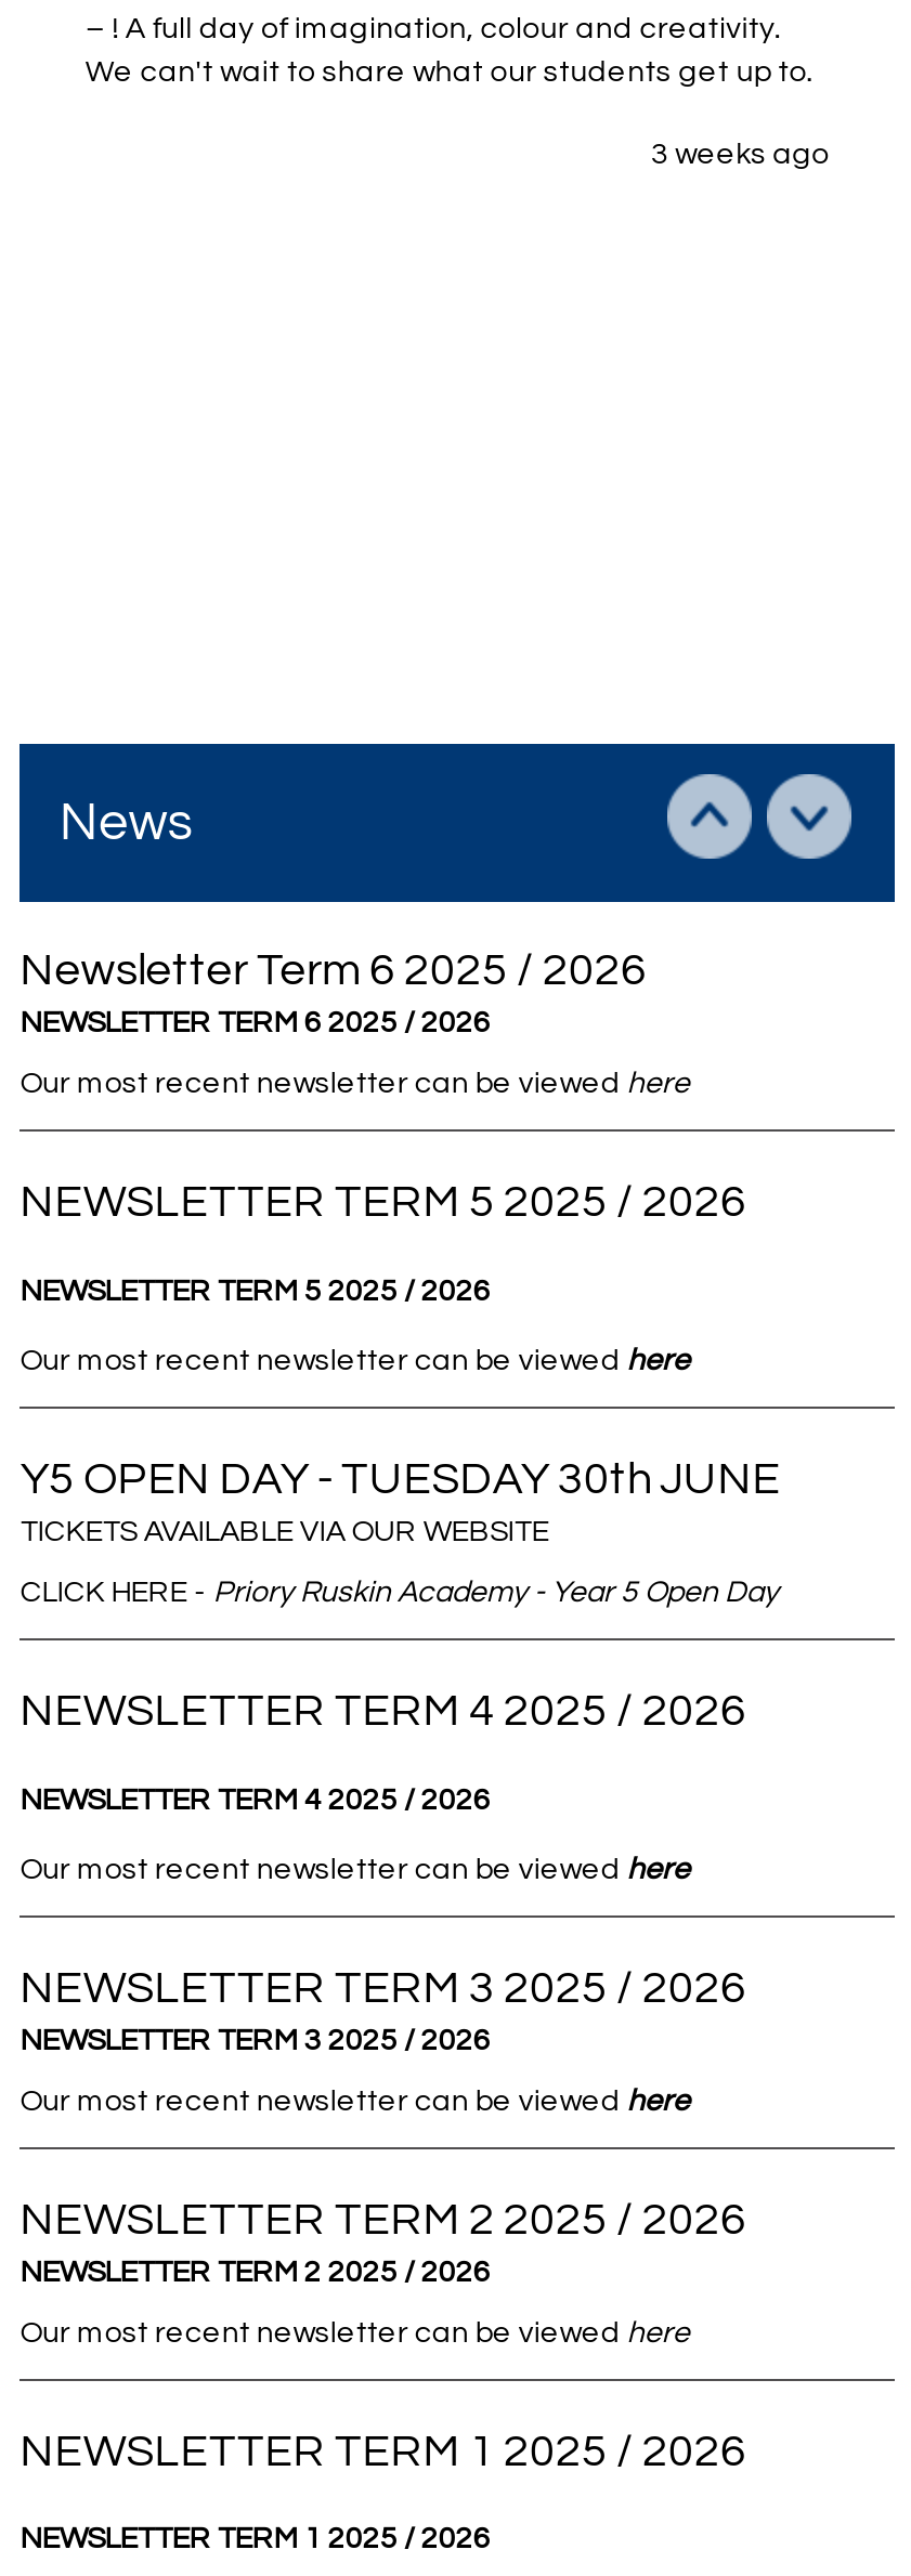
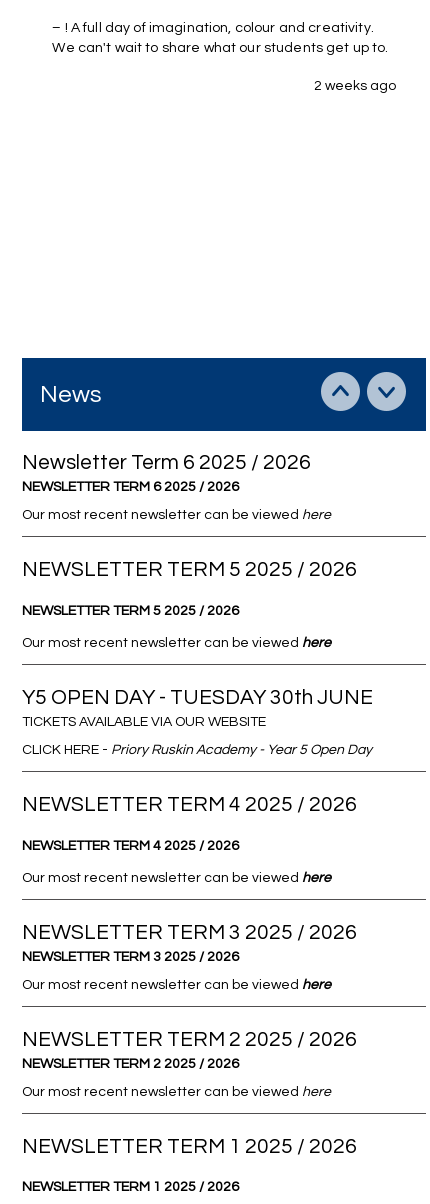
[651,141,829,171] 3 weeks ago -> [314,79,396,93] 2 weeks ago

